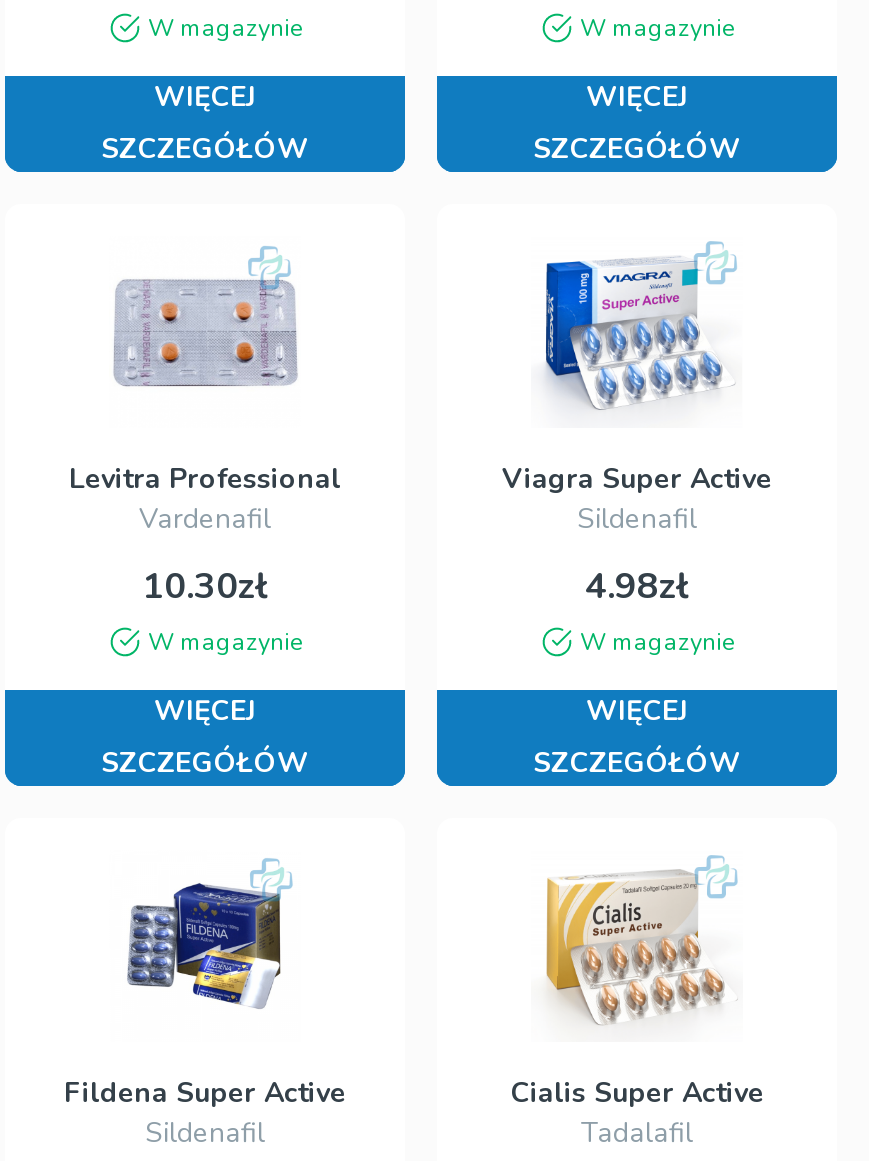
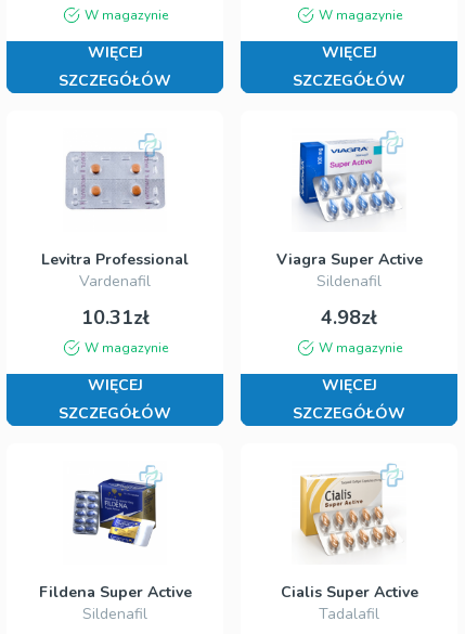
[142,562,268,610] 10.30zł -> [81,305,149,331] 10.31zł

